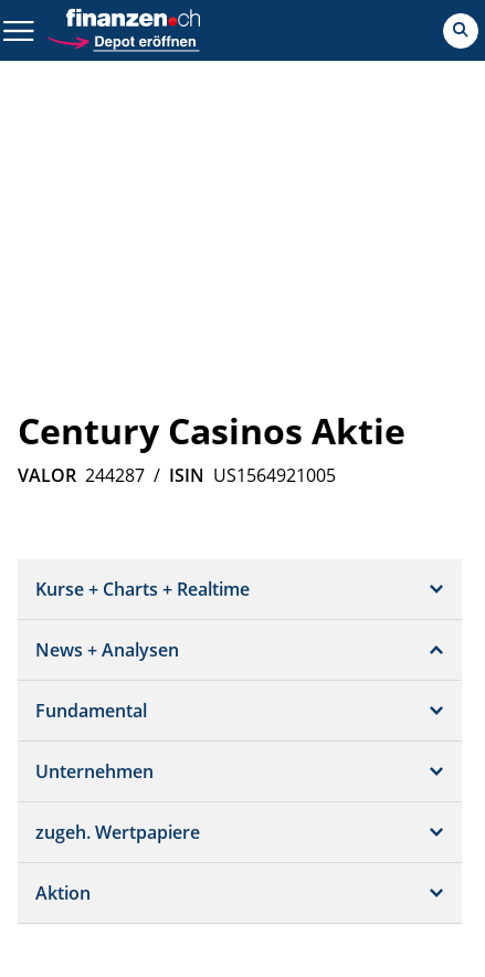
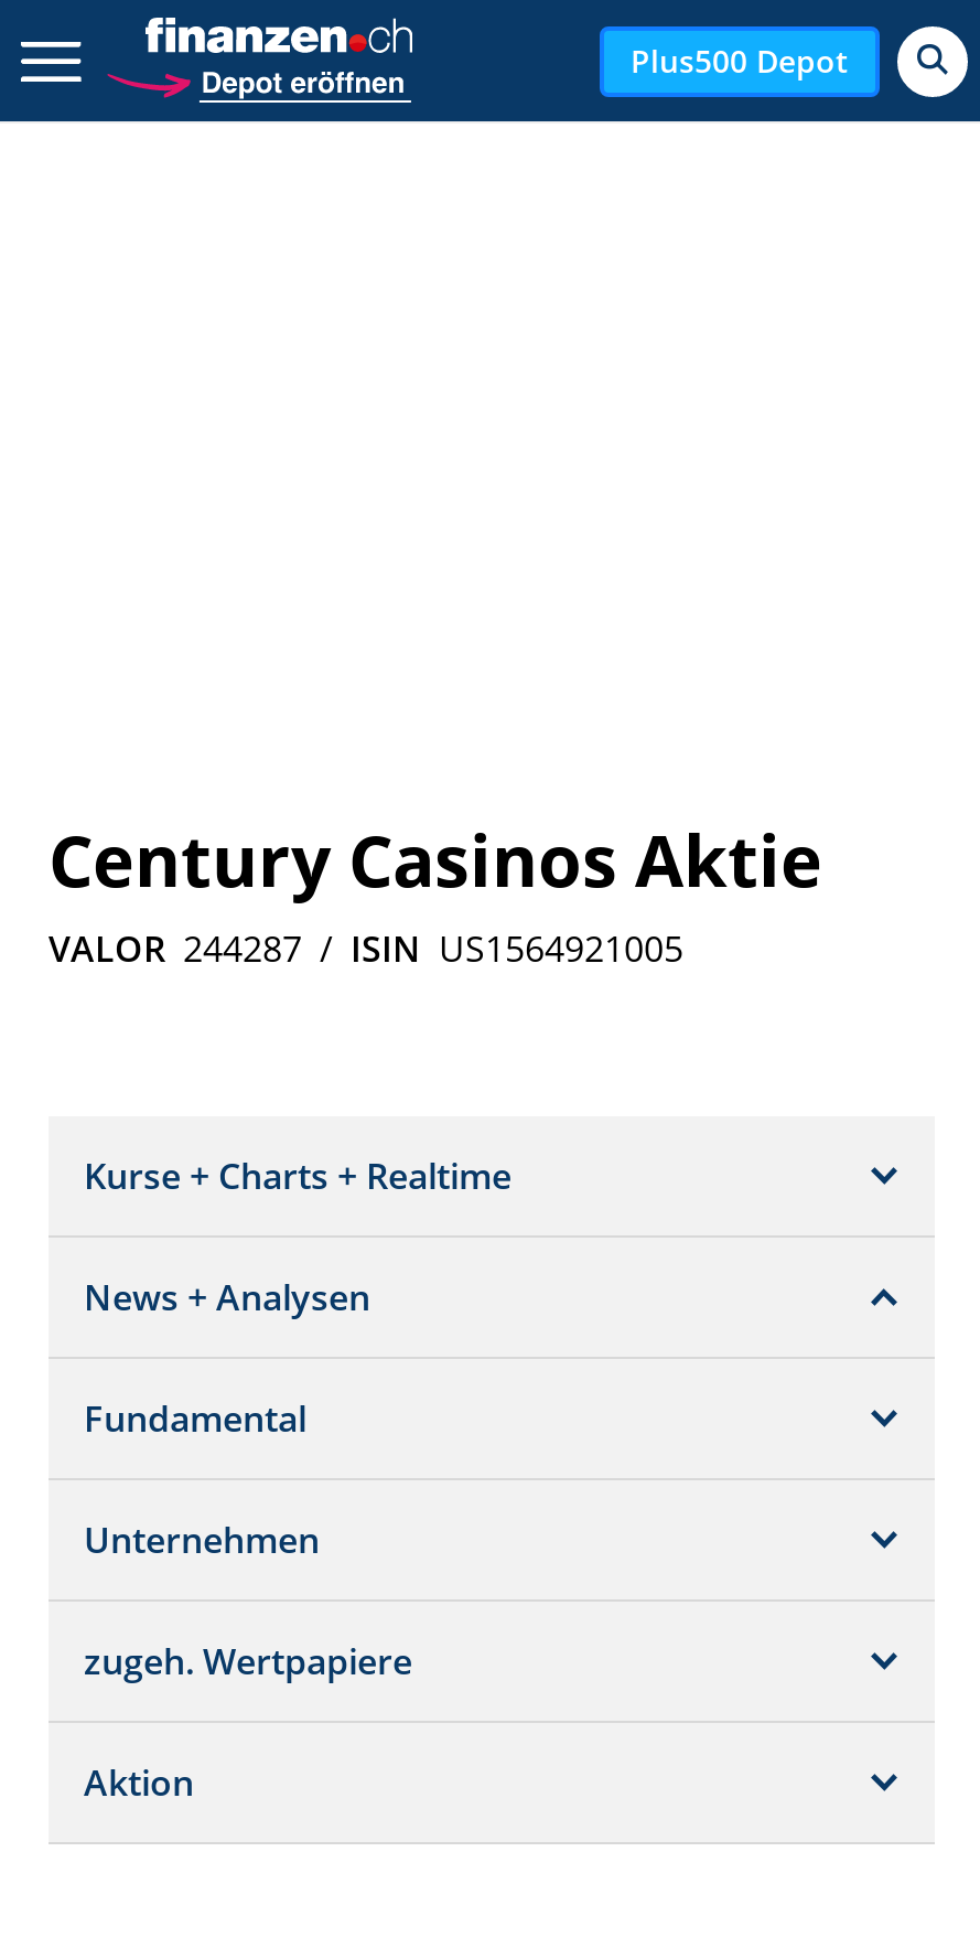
none -> [631,39,849,81] Plus500 Depot

